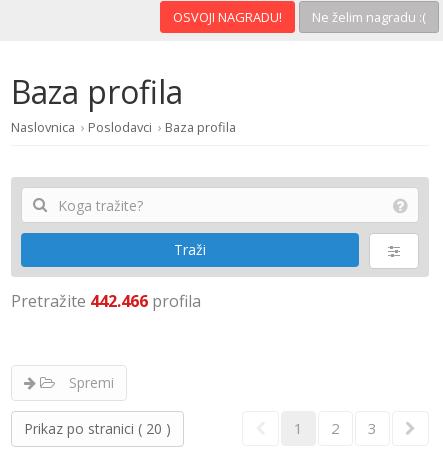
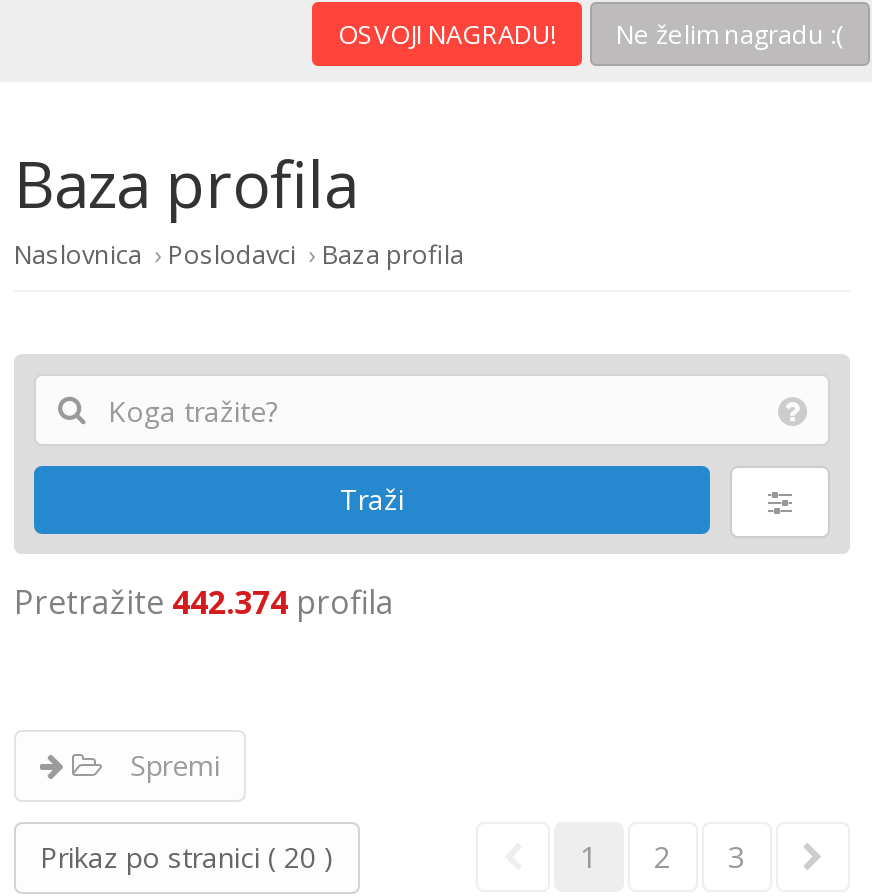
[11,290,201,312] Pretražite 442.466 profila -> [14,580,394,624] Pretražite 442.374 profila

